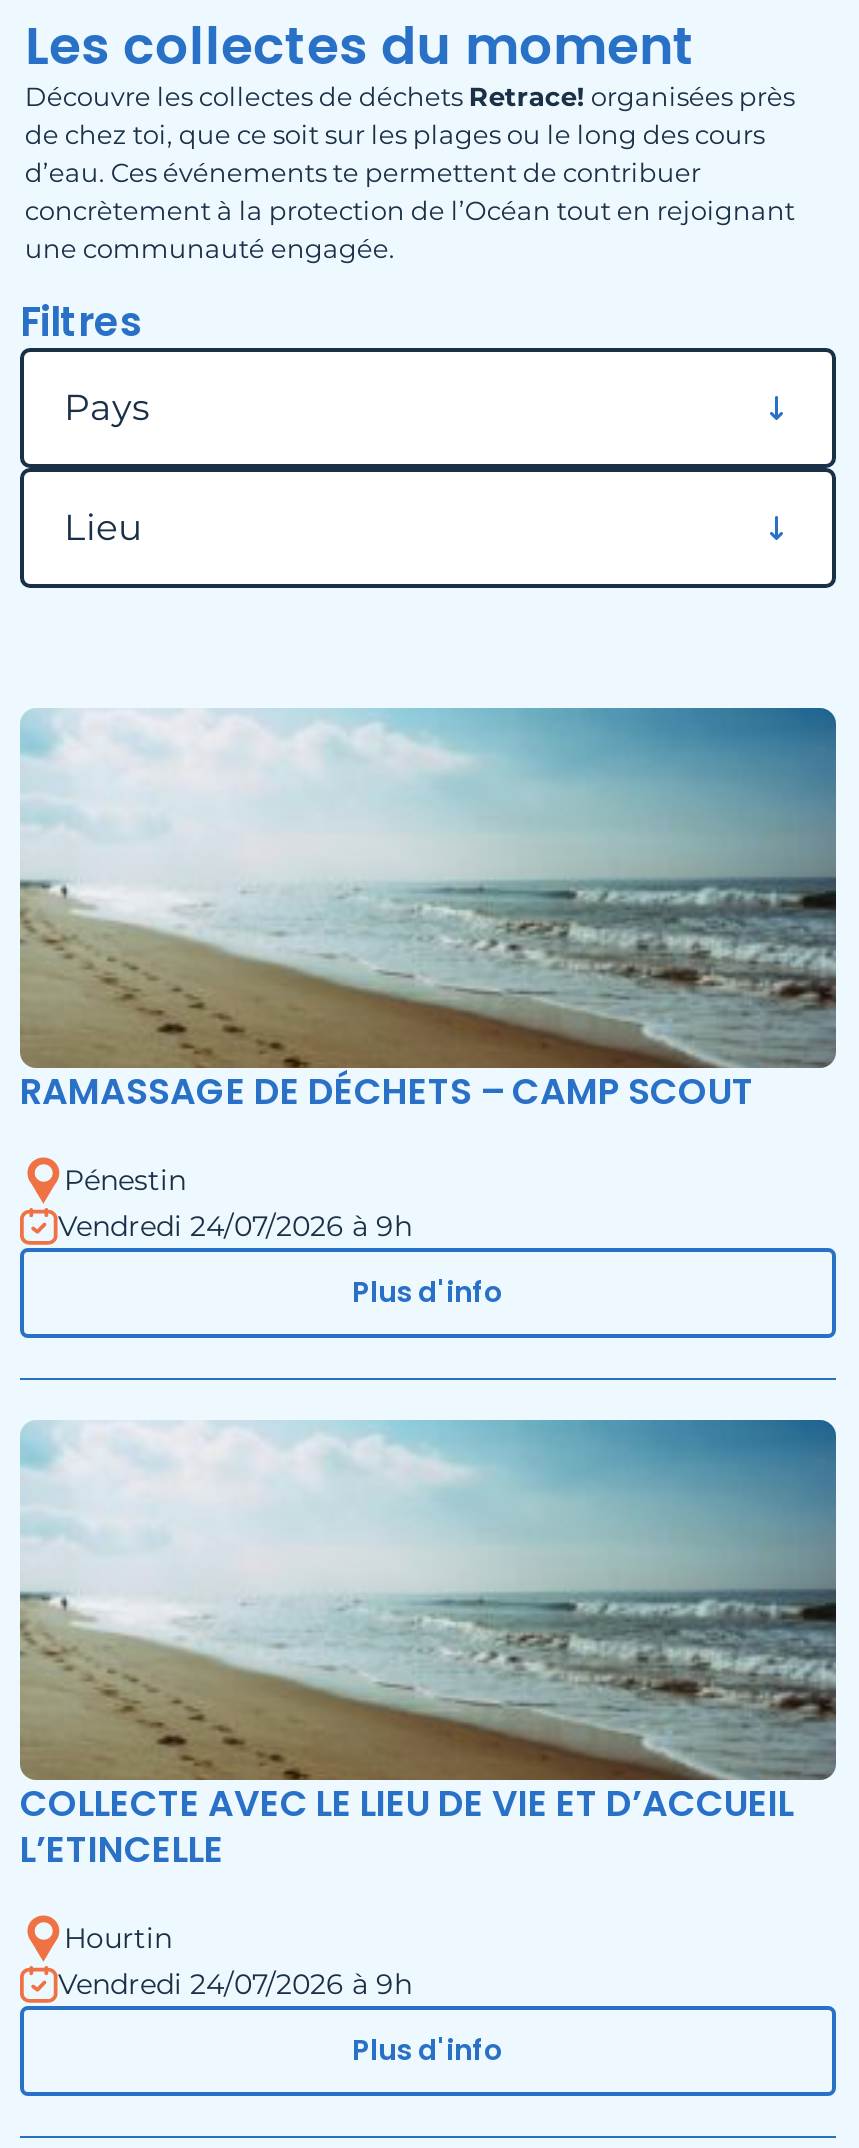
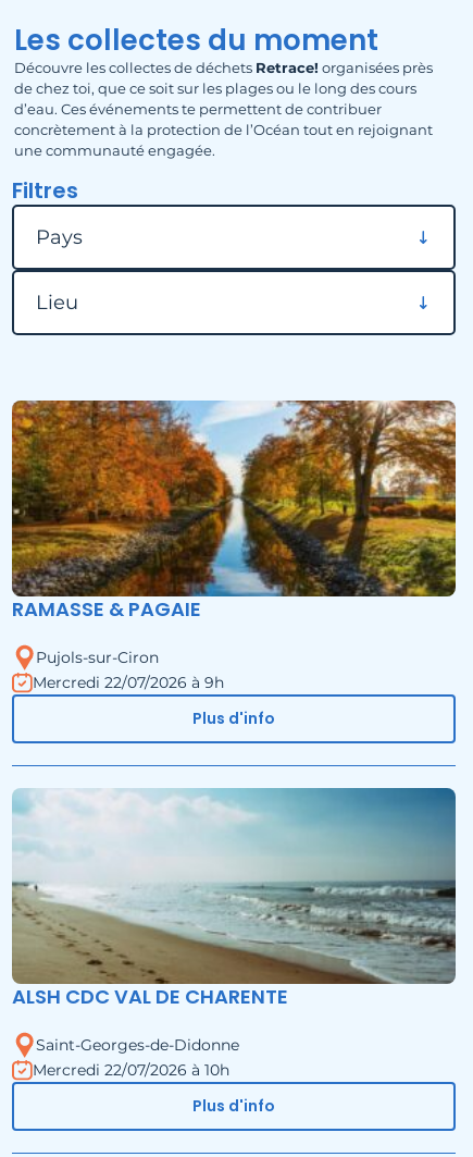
[18,706,838,1117] [image] | RAMASSAGE DE DÉCHETS – CAMP SCOUT -> [11,399,457,623] [image] | RAMASSE & PAGAIE
[58,1162,412,1245] Pénestin | Vendredi 24/07/2026 à 9h -> [33,648,224,693] Pujols-sur-Ciron | Mercredi 22/07/2026 à 9h
[20,1779,794,1875] COLLECTE AVEC LE LIEU DE VIE ET D’ACCUEIL | L’ETINCELLE -> [12,983,288,1010] ALSH CDC VAL DE CHARENTE
[58,1920,412,2003] Hourtin | Vendredi 24/07/2026 à 9h -> [33,1035,239,1080] Saint-Georges-de-Didonne | Mercredi 22/07/2026 à 10h

